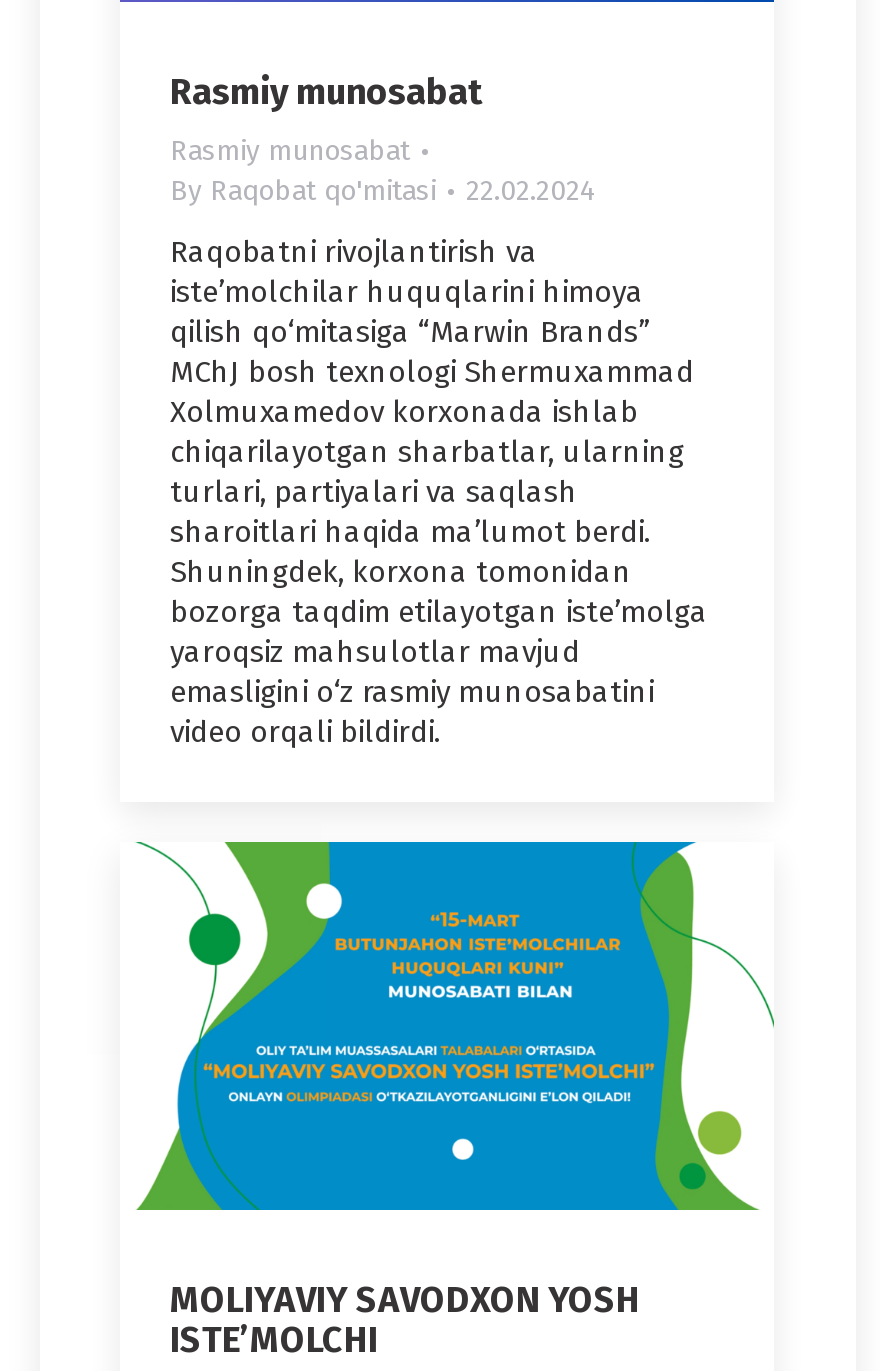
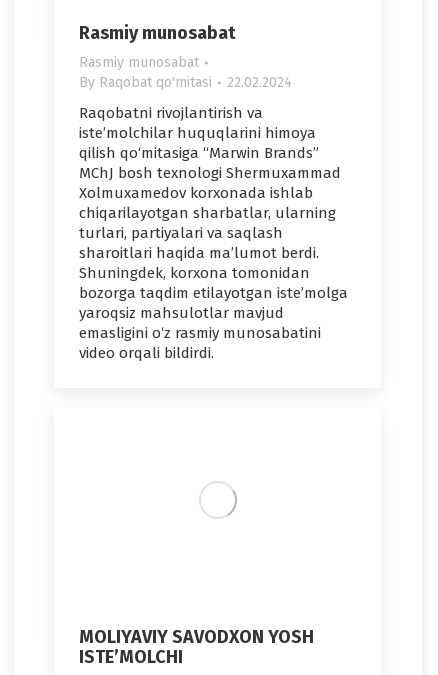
[136,840,776,1212] [image] -> none

